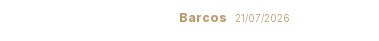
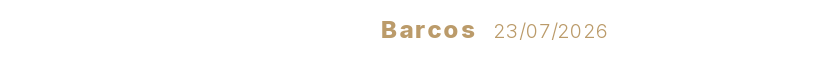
[179,10,290,25] Barcos 21/07/2026 -> [381,15,609,45] Barcos 23/07/2026

